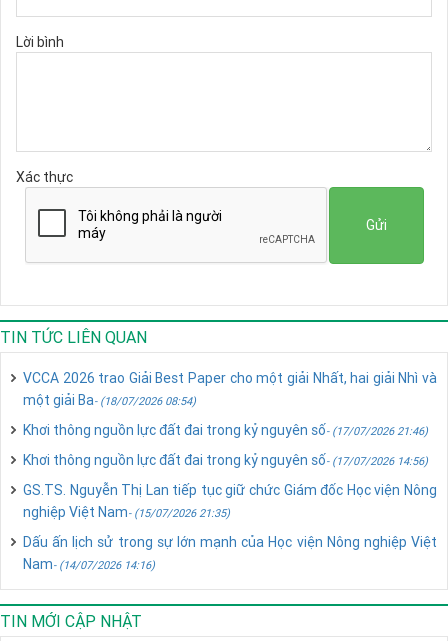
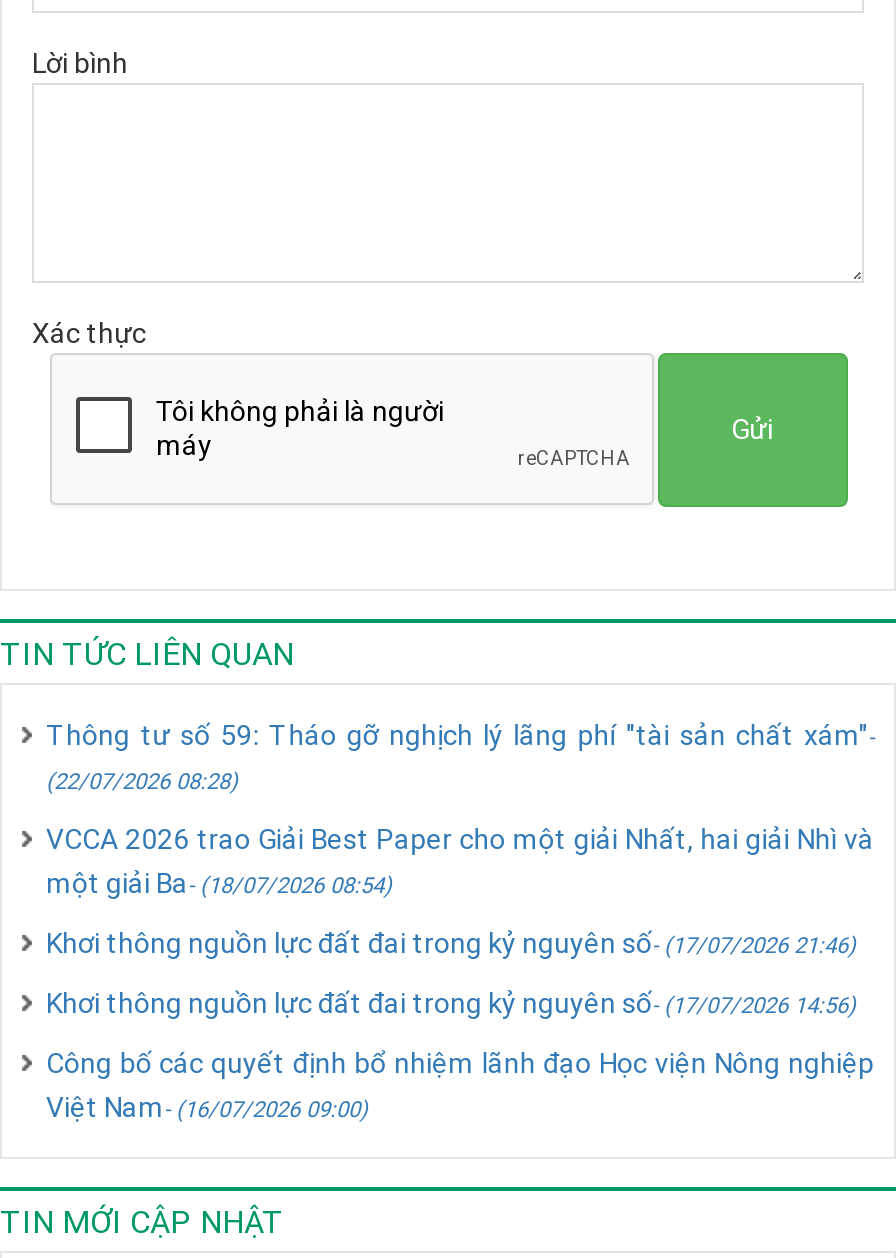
none -> [46,718,874,796] Thông tư số 59: Tháo gỡ nghịch lý lãng phí "tài sản chất xám"- | (22/07/2026 08:28)
moved [23,369,437,469] -> [46,822,874,1022]: VCCA 2026 trao Giải Best Paper cho một giải Nhất, hai giải Nhì và | một giải Ba - (18/07/2026 08:54) | Khơi thông nguồn lực đất đai trong kỷ nguyên số - (17/07/2026 21:46) | Khơi thông nguồn lực đất đai trong kỷ nguyên số - (17/07/2026 14:56)
[23,481,437,573] GS.TS. Nguyễn Thị Lan tiếp tục giữ chức Giám đốc Học viện Nông | nghiệp Việt Nam- (15/07/2026 21:35) | Dấu ấn lịch sử trong sự lớn mạnh của Học viện Nông nghiệp Việt | Nam- (14/07/2026 14:16) -> [46,1046,874,1126] Công bố các quyết định bổ nhiệm lãnh đạo Học viện Nông nghiệp | Việt Nam - (16/07/2026 09:00)

